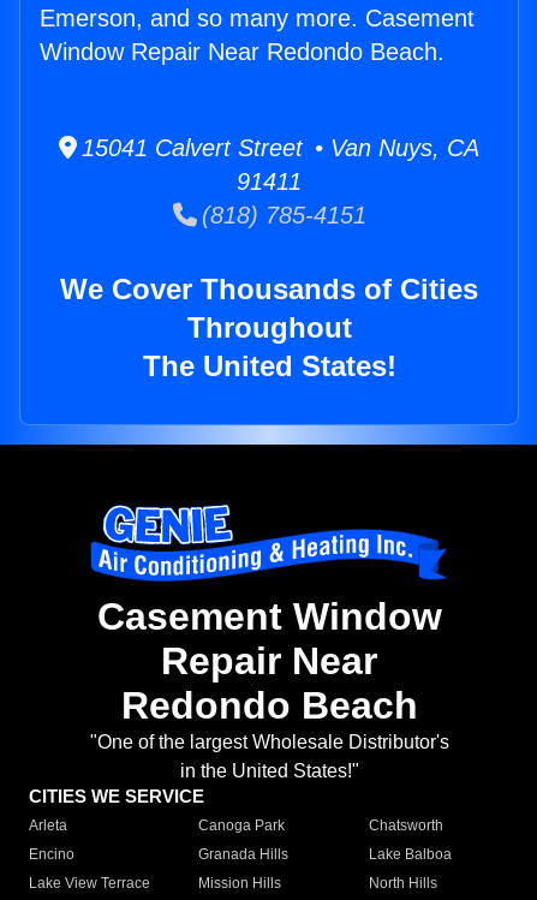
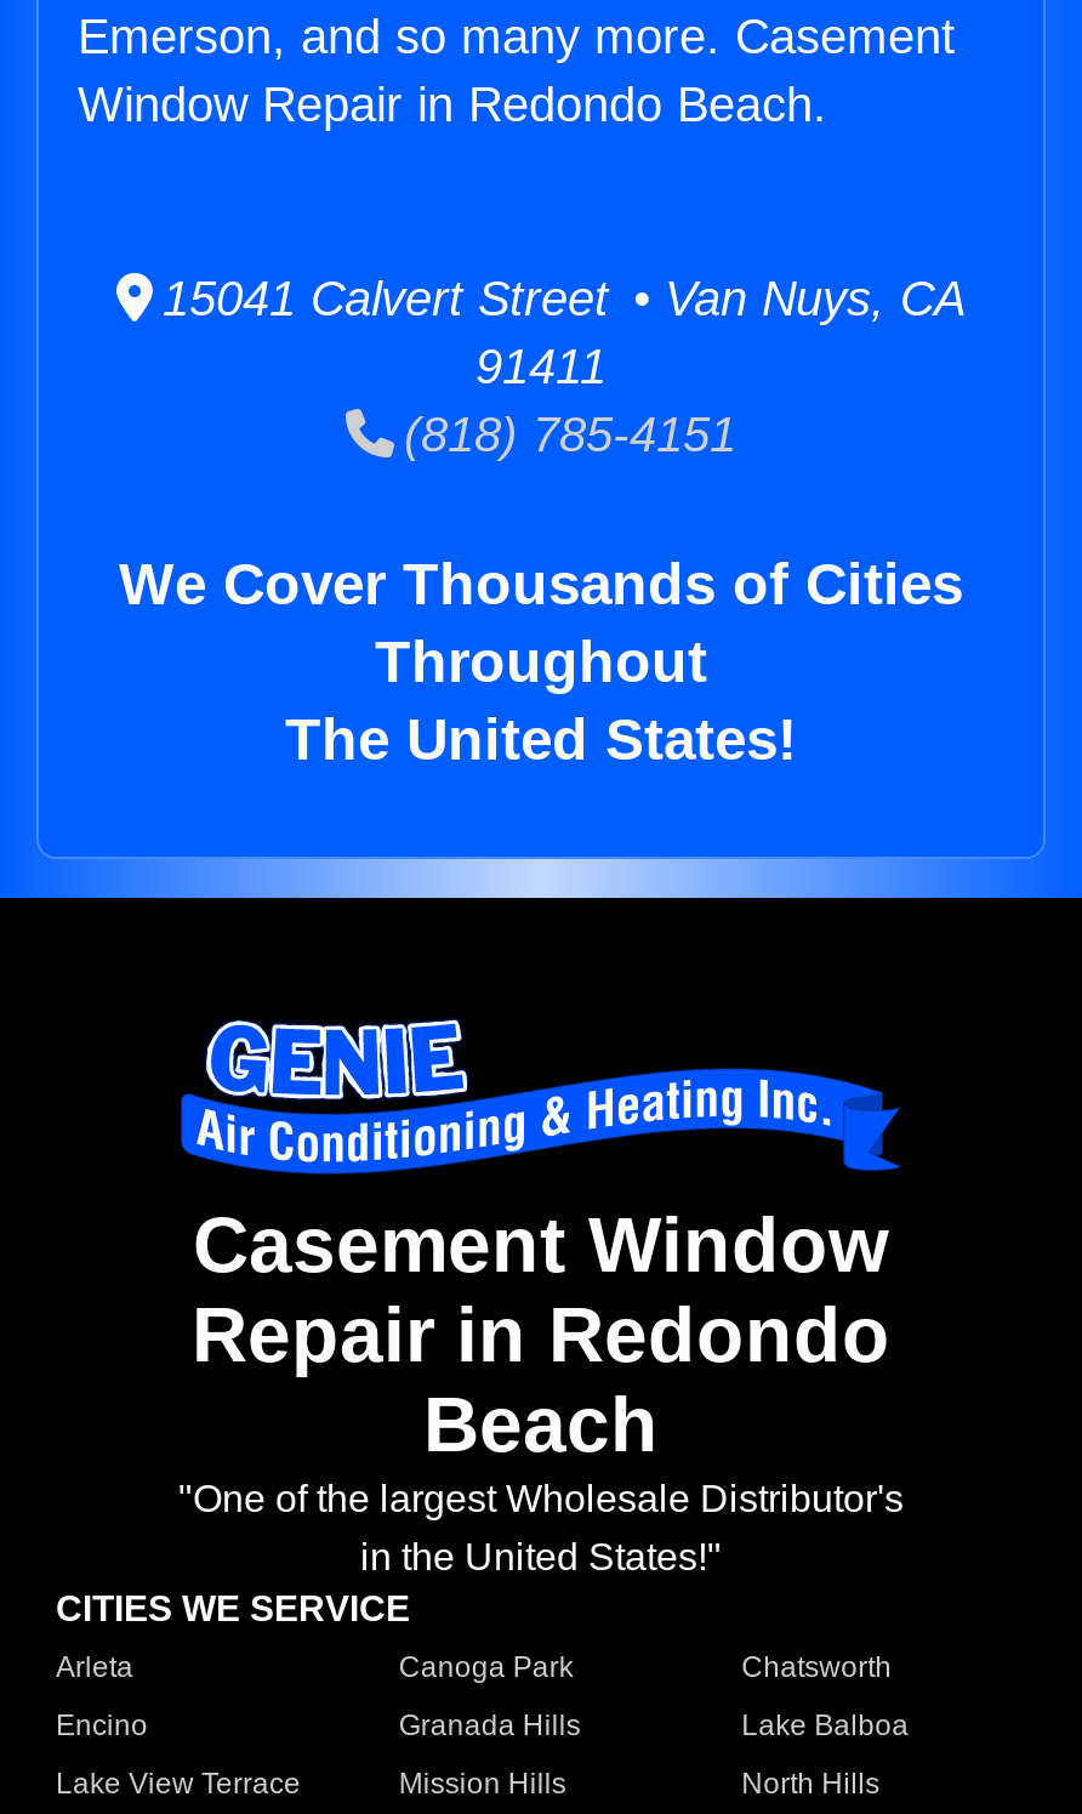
[40,39,444,65] Window Repair Near Redondo Beach. -> [78,78,827,131] Window Repair in Redondo Beach.
[121,640,417,727] Repair Near | Redondo Beach -> [192,1292,890,1469] Repair in Redondo | Beach

